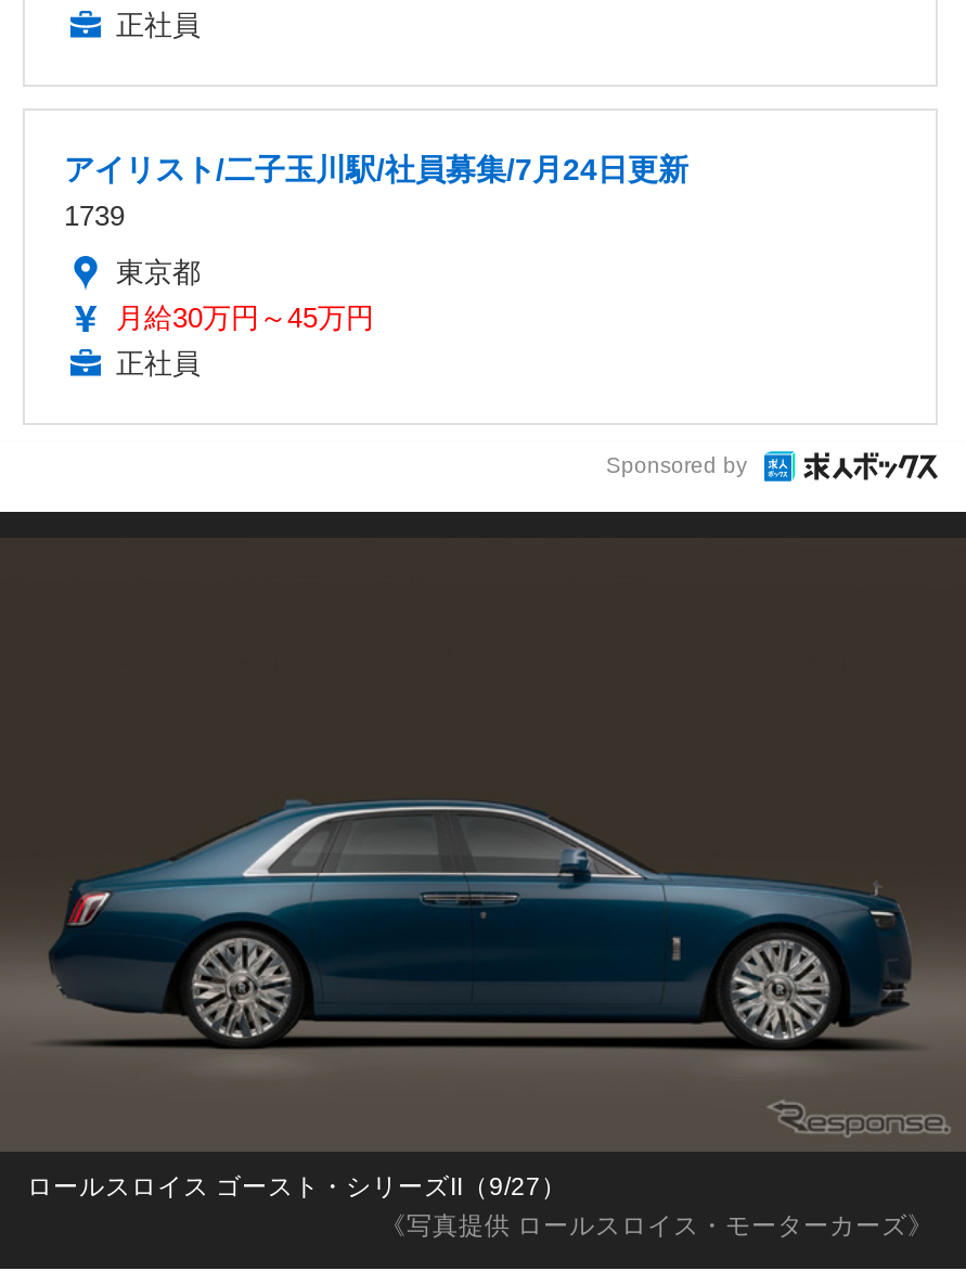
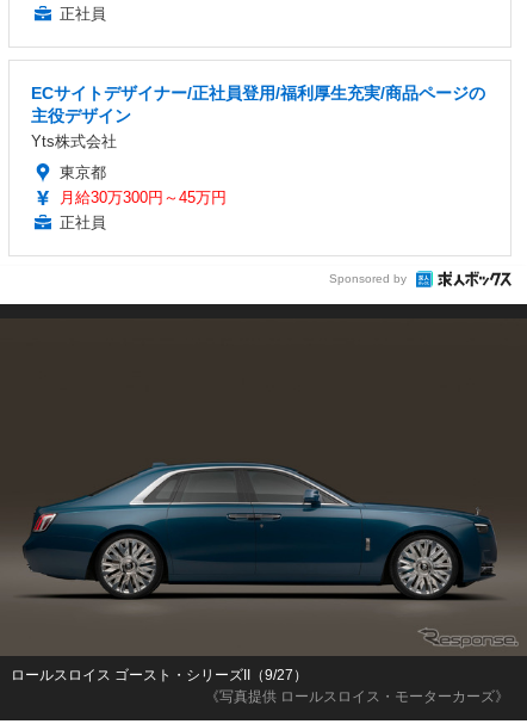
[64,151,688,231] アイリスト/二子玉川駅/社員募集/7月24日更新 | 1739 -> [31,83,485,150] ECサイトデザイナー/正社員登用/福利厚生充実/商品ページの | 主役デザイン | Yts株式会社
[116,301,374,333] 月給30万円～45万円 -> [60,188,227,206] 月給30万300円～45万円

